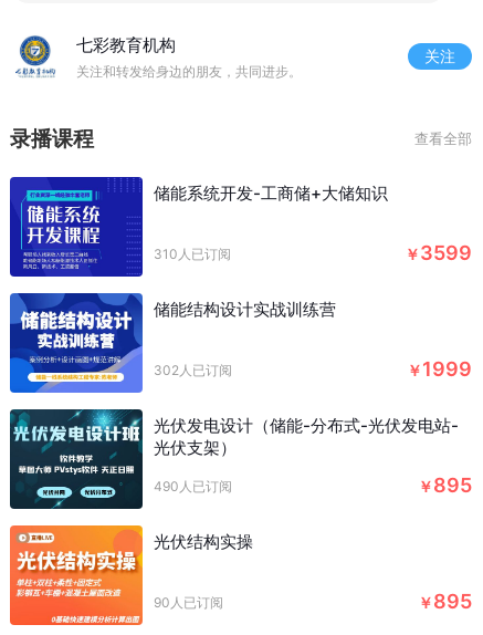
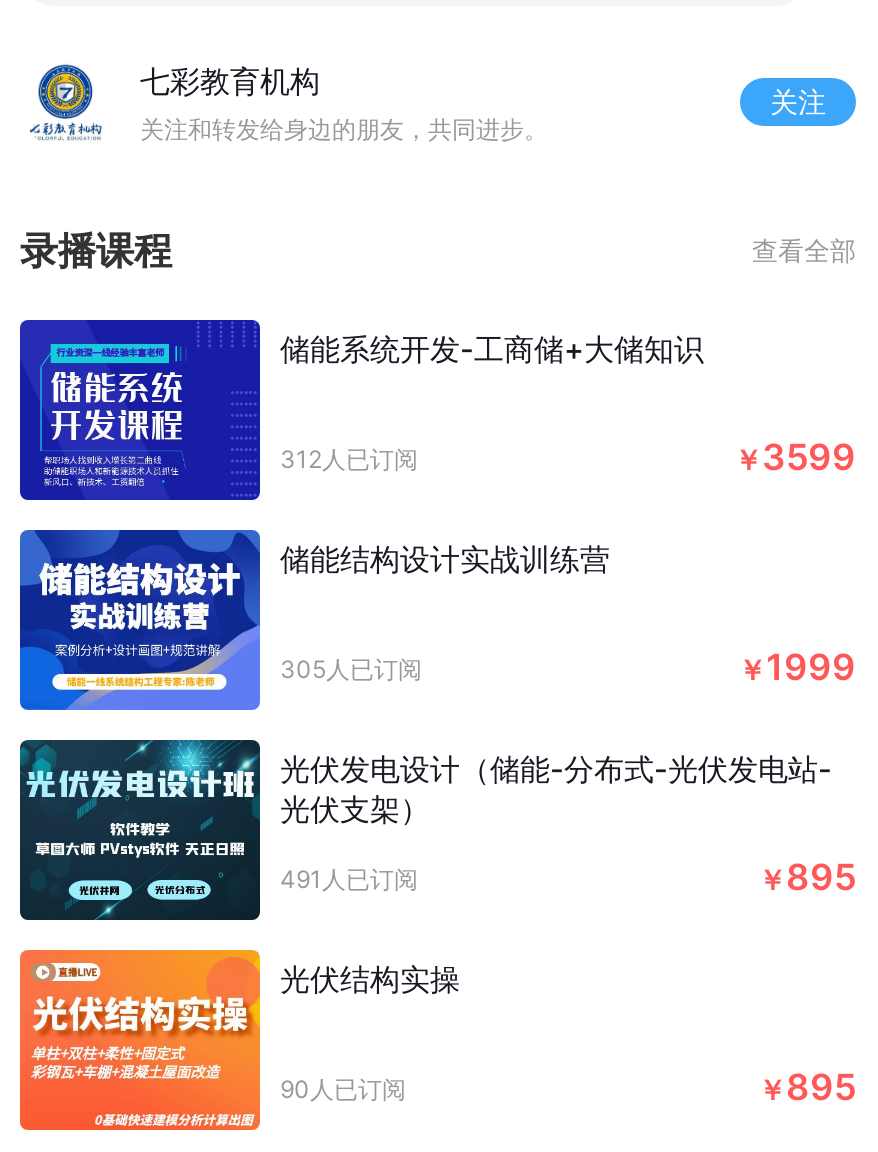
[154,245,231,262] 310人已订阅 -> [280,443,418,473] 312人已订阅
[154,361,232,378] 302人已订阅 -> [280,653,422,683] 305人已订阅
[154,477,232,494] 490人已订阅 -> [280,863,418,893] 491人已订阅

